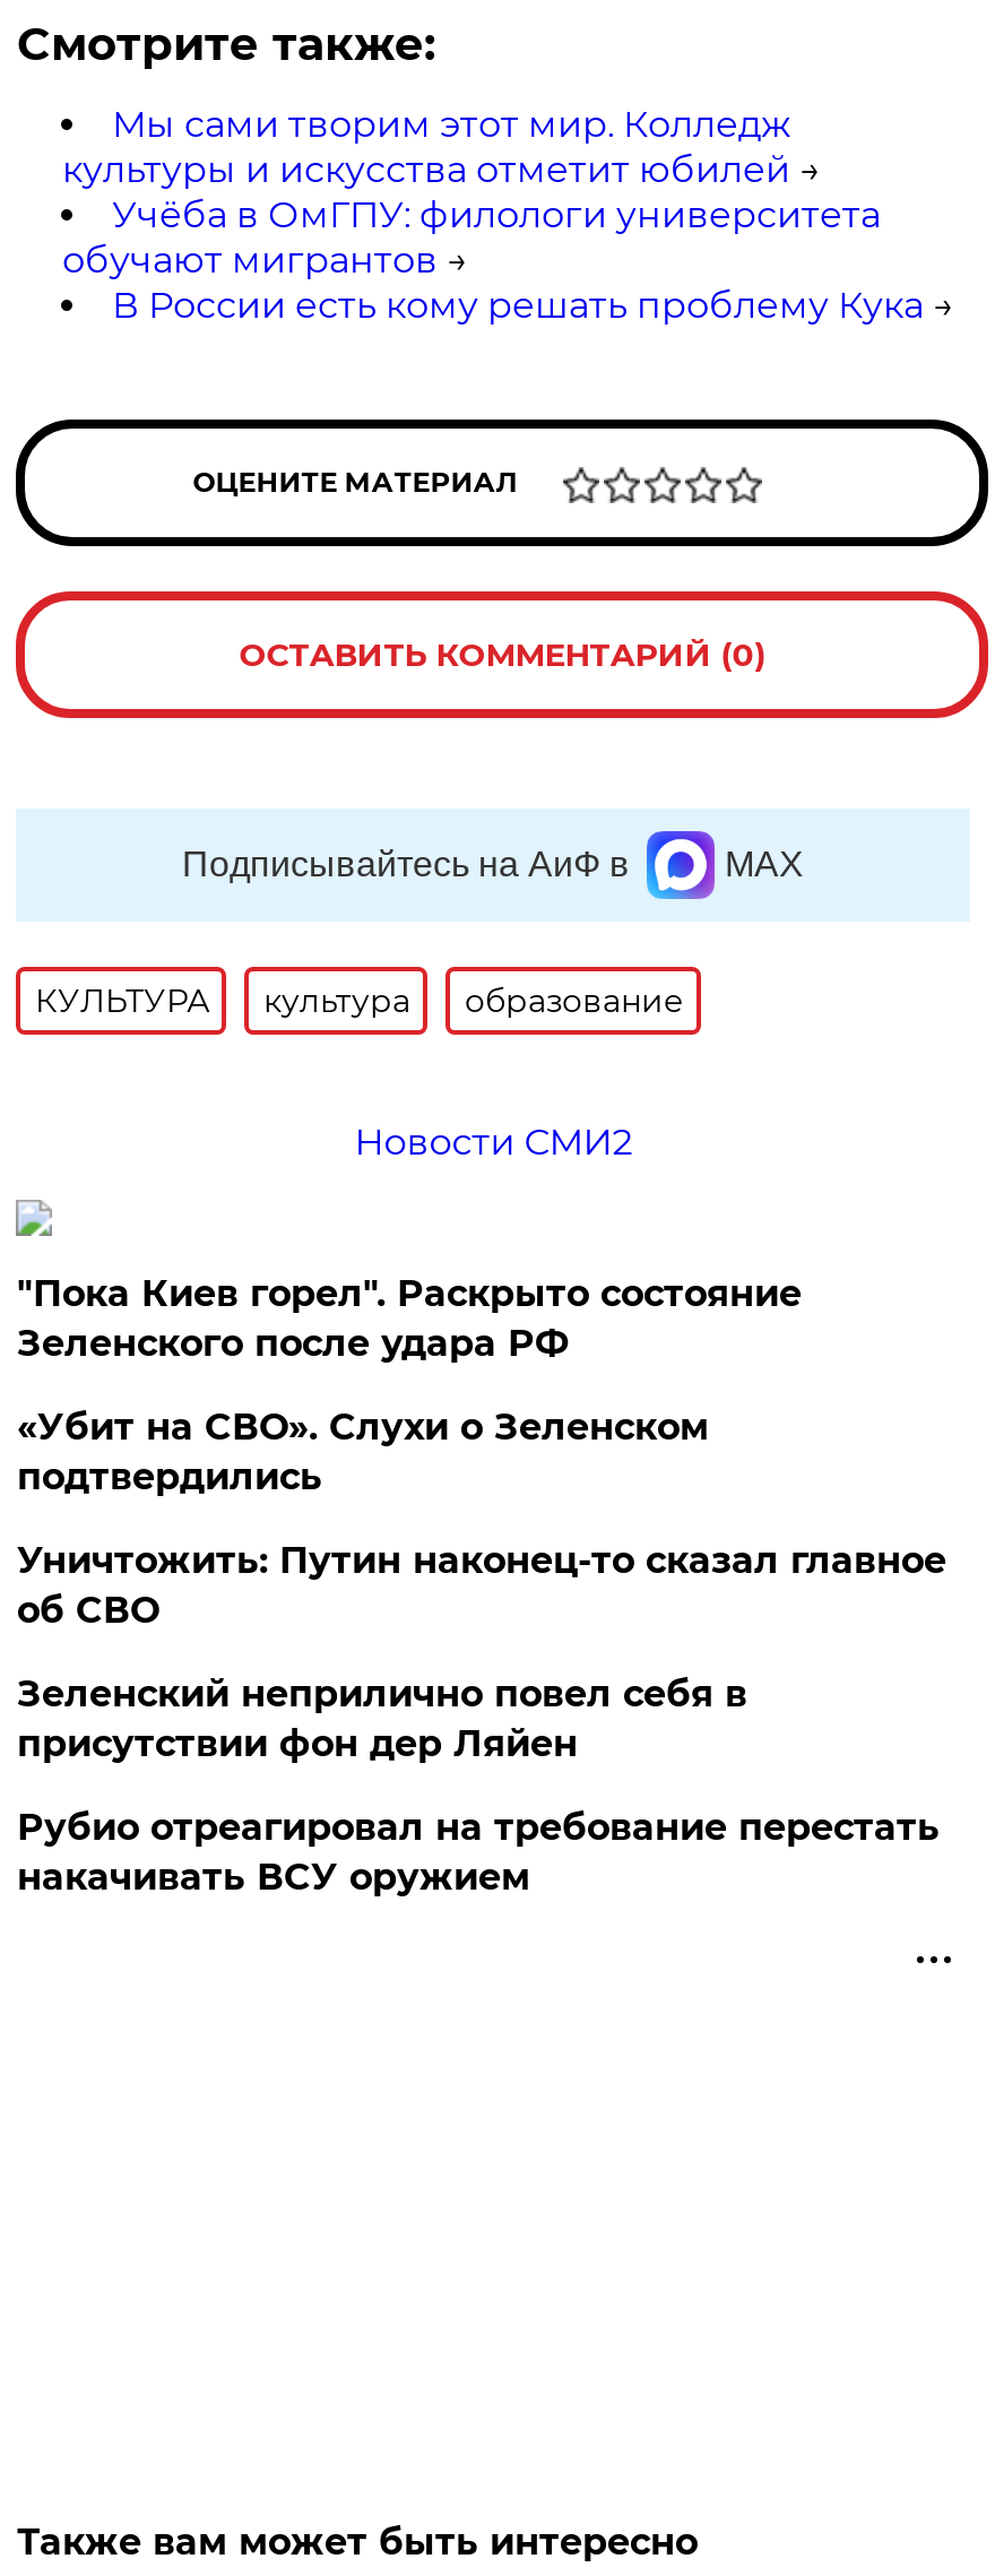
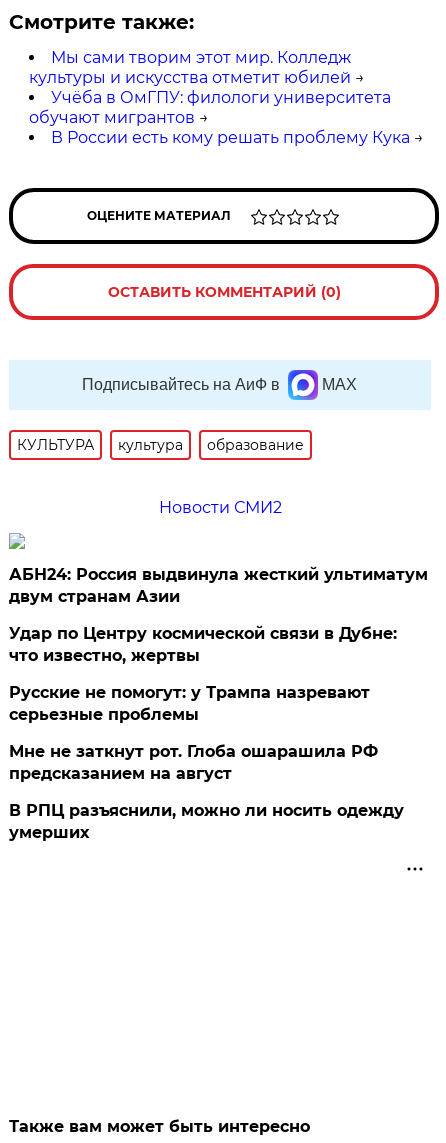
[17,1272,801,1365] "Пока Киев горел". Раскрыто состояние | Зеленского после удара РФ -> [9,565,428,606] АБН24: Россия выдвинула жесткий ультиматум | двум странам Азии
[17,1405,709,1498] «Убит на СВО». Слухи о Зеленском | подтвердились -> [9,624,397,665] Удар по Центру космической связи в Дубне: | что известно, жертвы
[17,1539,946,1632] Уничтожить: Путин наконец-то сказал главное | об СВО -> [9,683,370,724] Русские не помогут: у Трампа назревают | серьезные проблемы
[17,1672,747,1765] Зеленский неприлично повел cебя в | присутствии фон дер Ляйен -> [9,742,378,783] Мне не заткнут рот. Глоба ошарашила РФ | предсказанием на август
[17,1806,939,1898] Рубио отреагировал на требование перестать | накачивать ВСУ оружием -> [9,801,404,842] В РПЦ разъяснили, можно ли носить одежду | умерших

